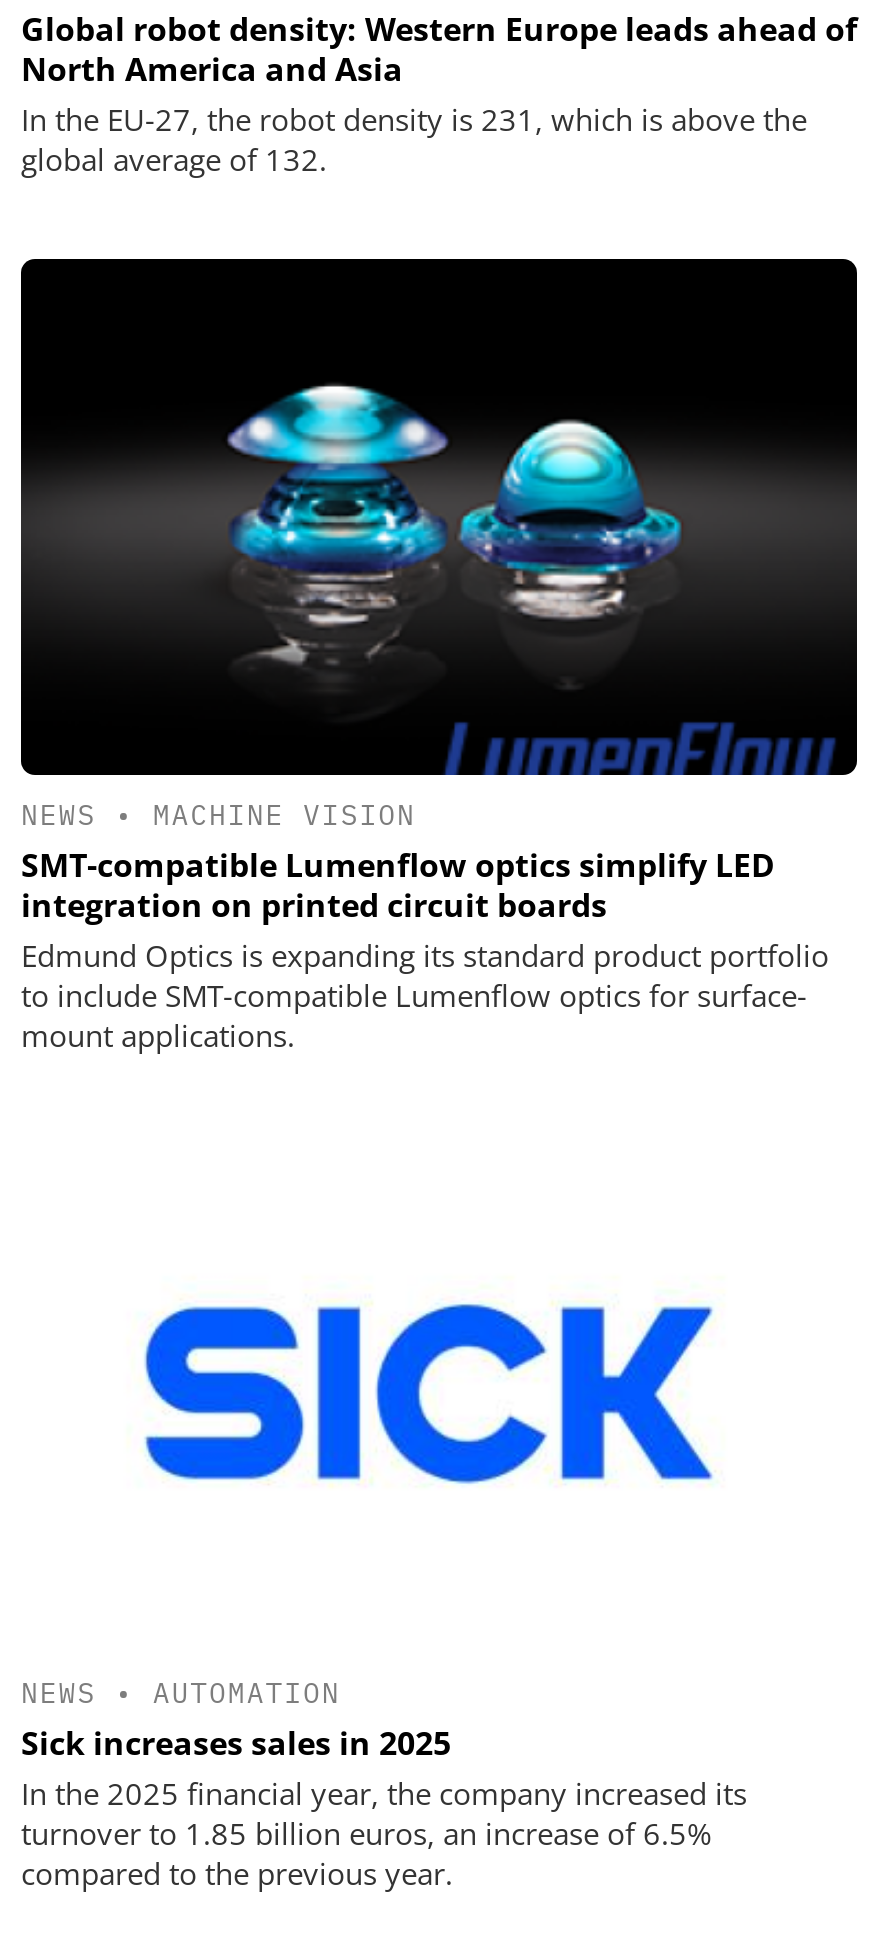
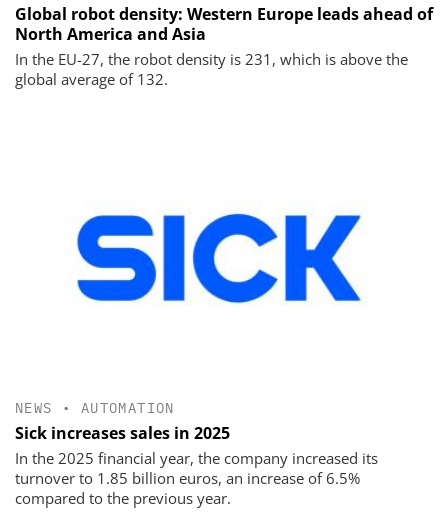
[19,256,859,1056] [image] | NEWS • MACHINE VISION | SMT-compatible Lumenflow optics simplify LED | integration on printed circuit boards | Edmund Optics is expanding its standard product portfolio | to include SMT-compatible Lumenflow optics for surface- | mount applications. -> none

